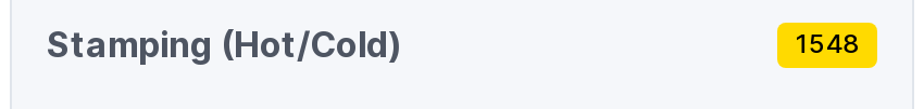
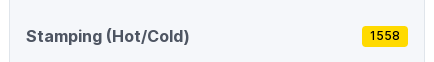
[795,28,860,60] 1548 -> [370,28,400,43] 1558

